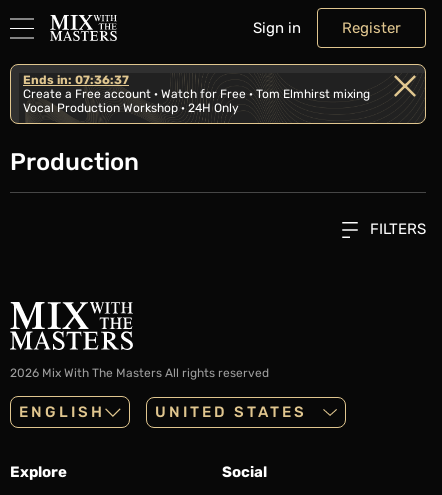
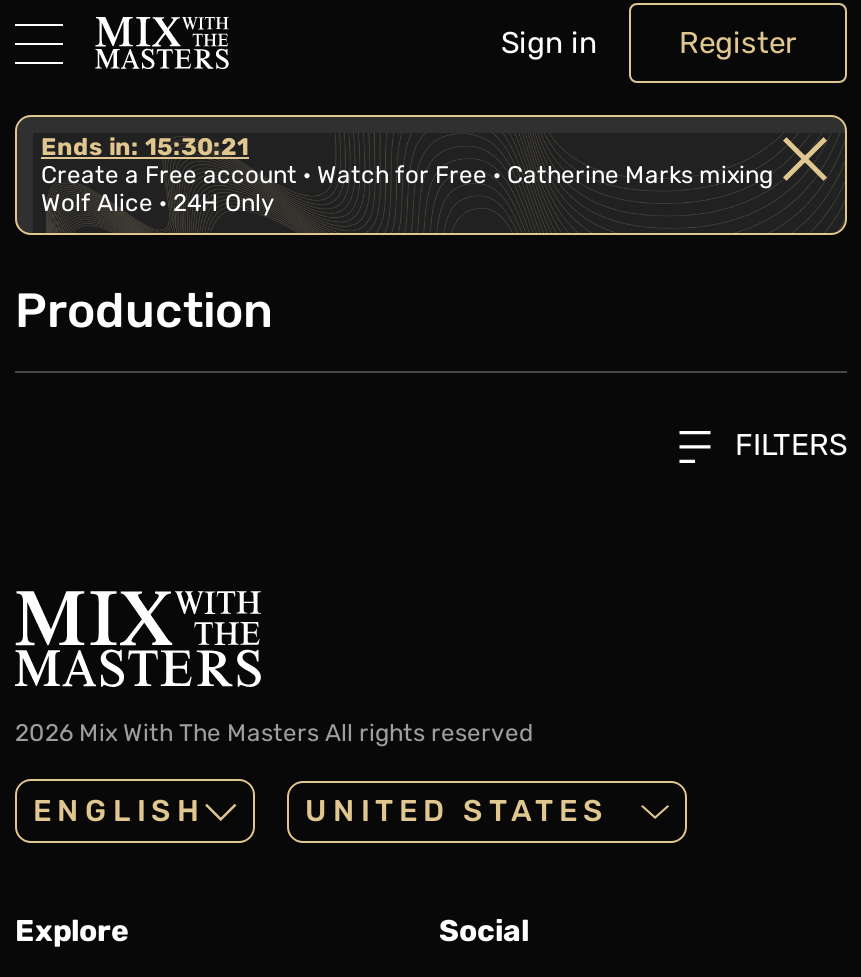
[23,73,370,115] Ends in: 07:36:37 | Create a Free account · Watch for Free · Tom Elmhirst mixing | Vocal Production Workshop · 24H Only -> [41,133,773,217] Ends in: 15:30:21 | Create a Free account · Watch for Free · Catherine Marks mixing | Wolf Alice · 24H Only

